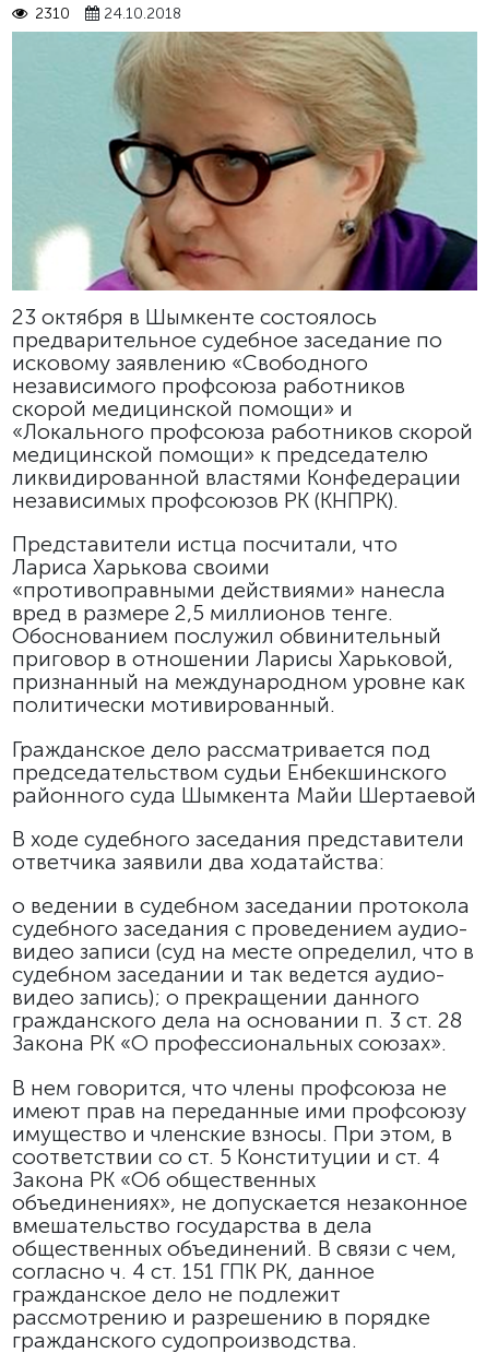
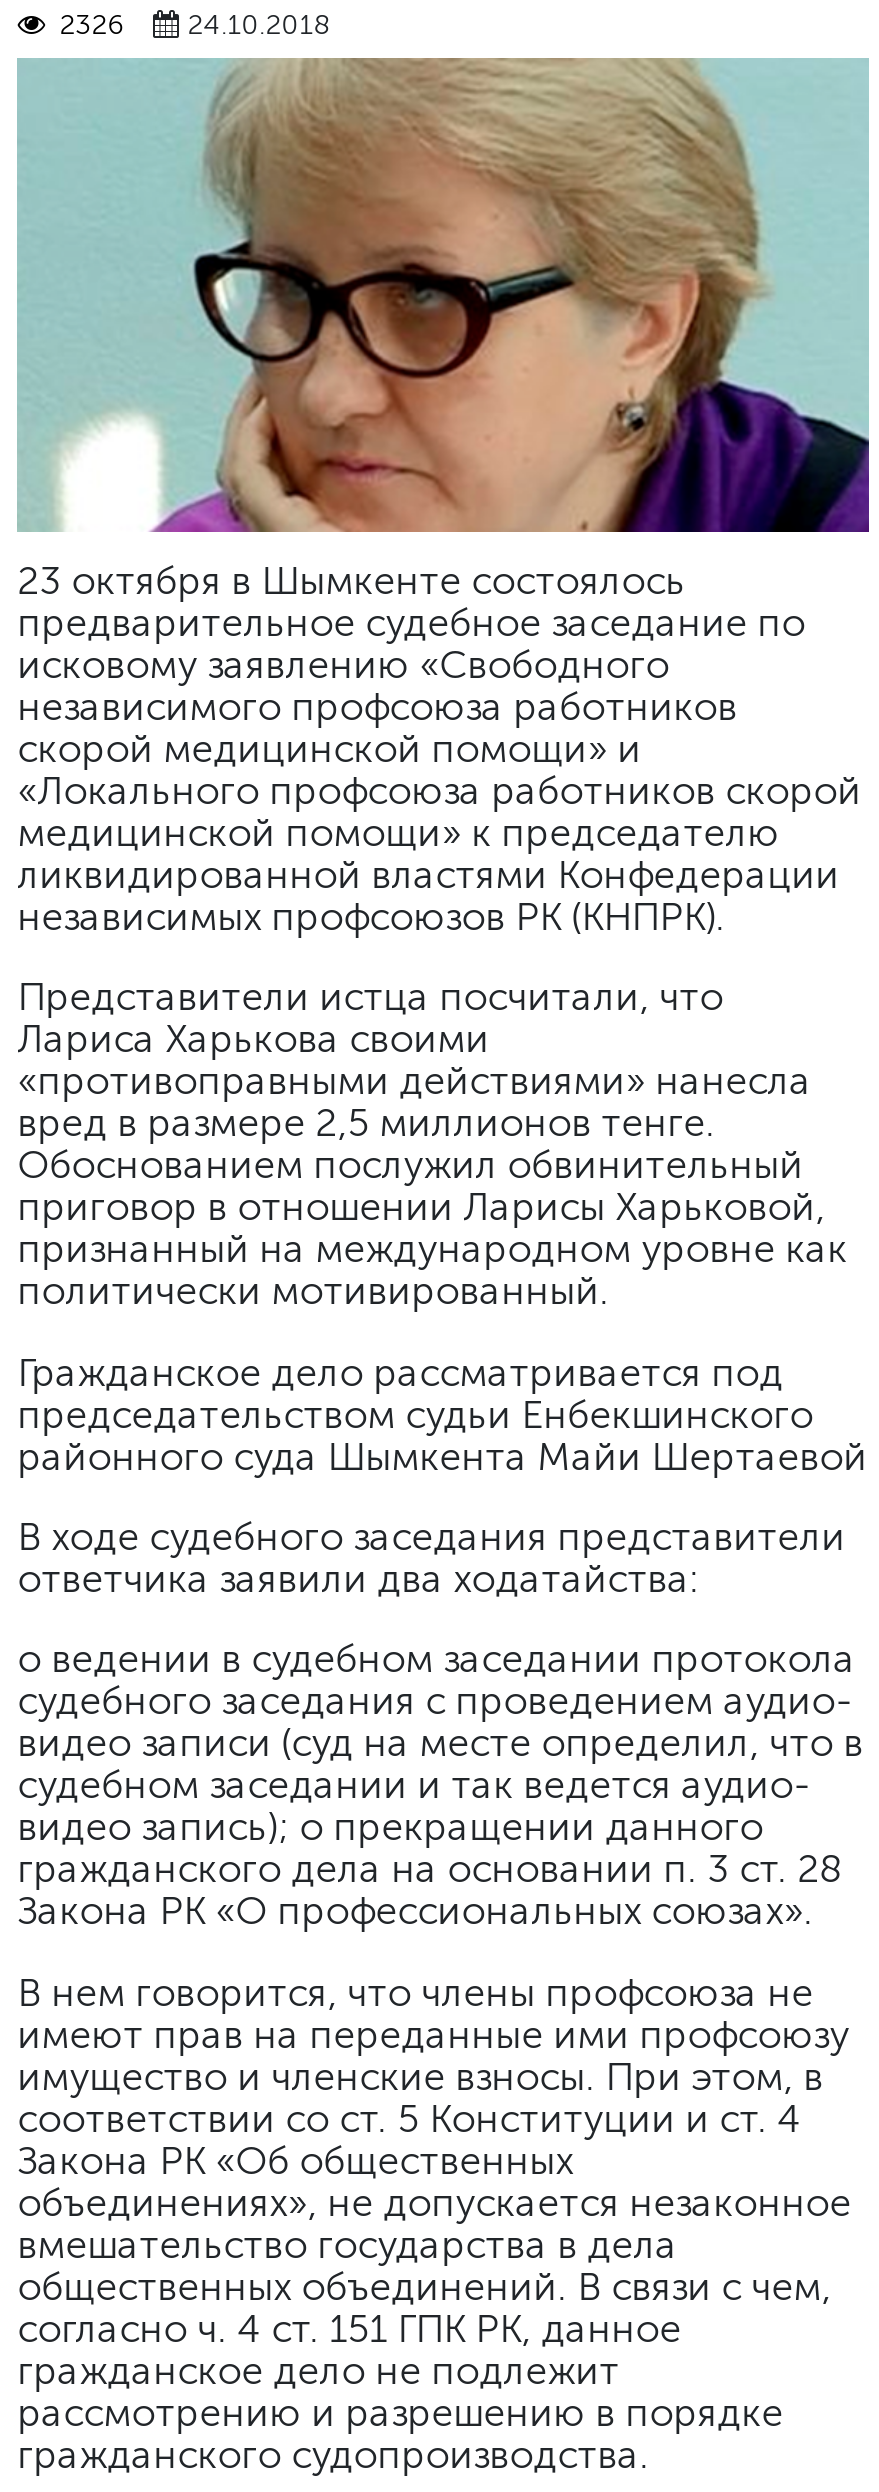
[35,5,182,23] 2310 24.10.2018 -> [59,8,329,42] 2326 24.10.2018

